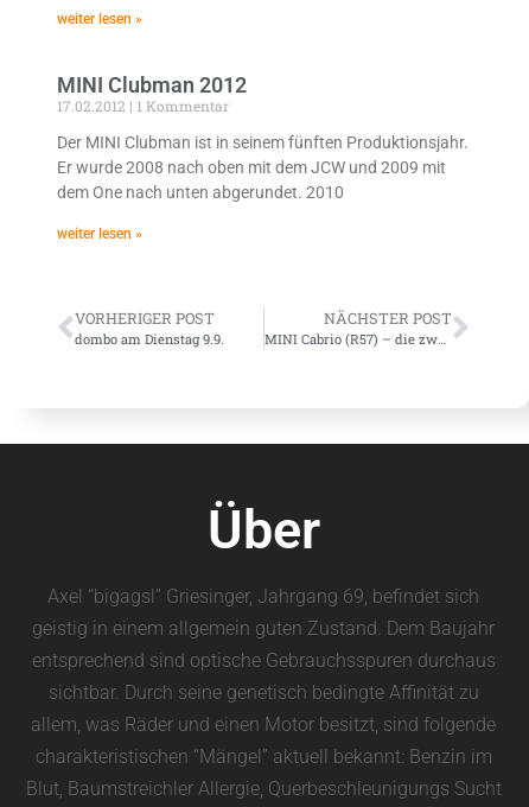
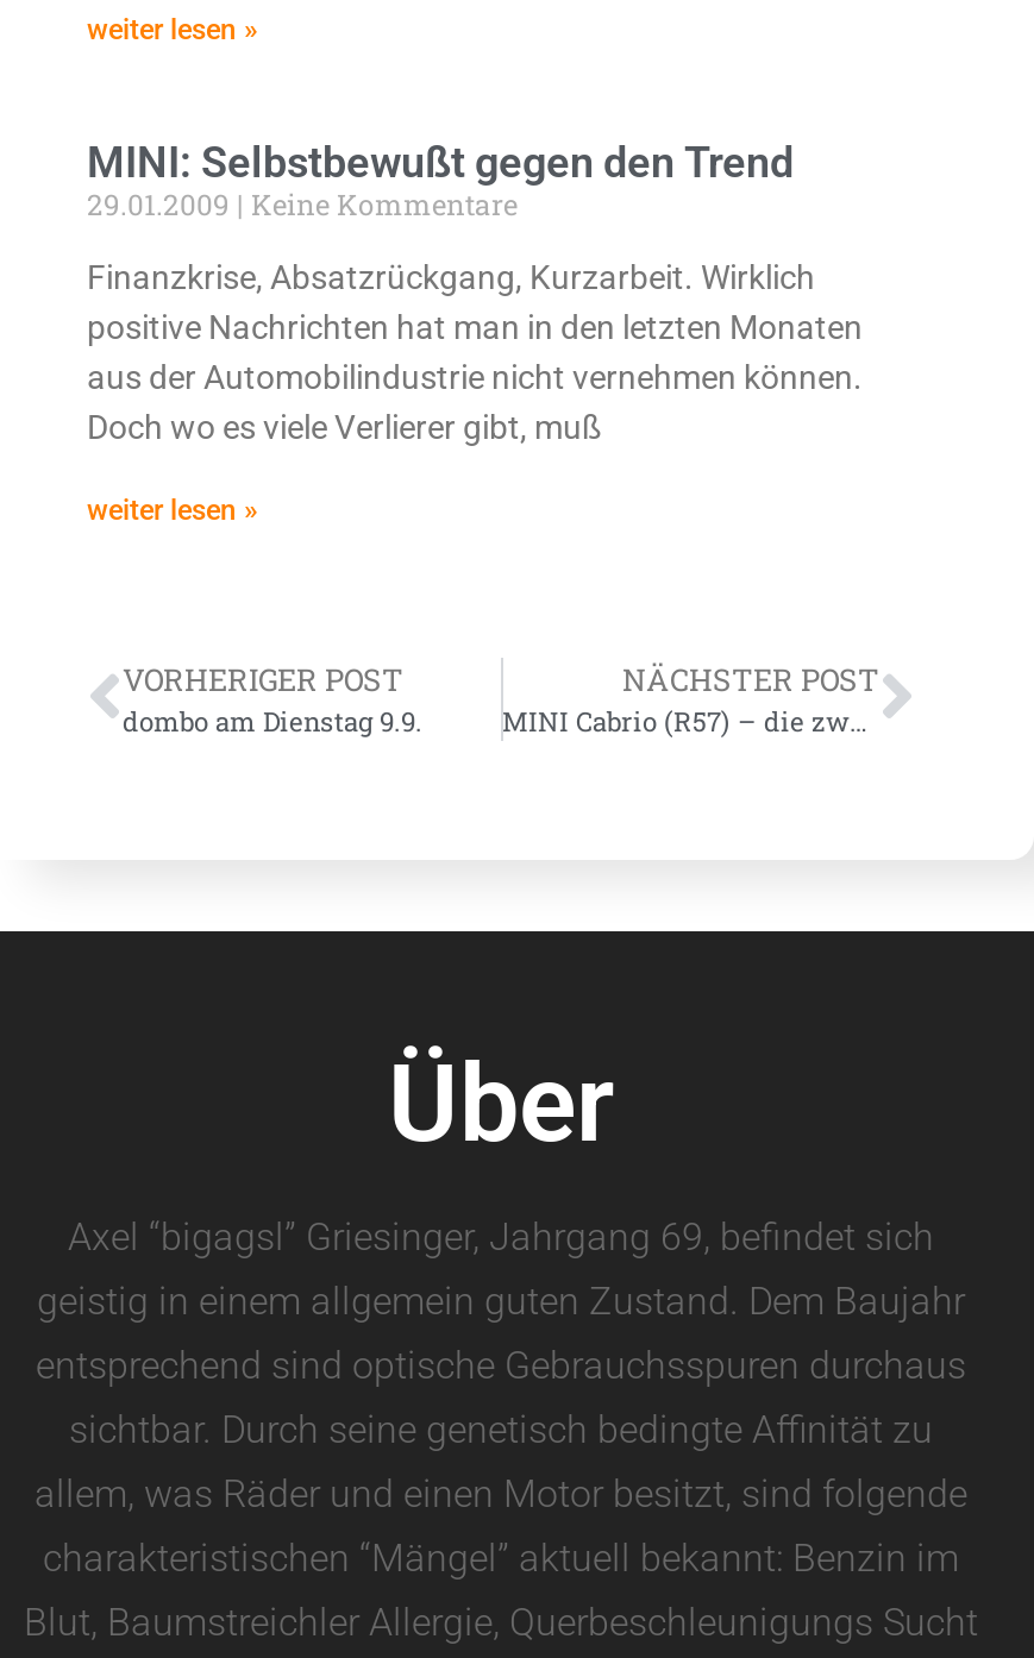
[57,73,247,116] MINI Clubman 2012 | 17.02.2012 1 Kommentar -> [87,138,794,223] MINI: Selbstbewußt gegen den Trend | 29.01.2009 Keine Kommentare
[57,133,469,202] Der MINI Clubman ist in seinem fünften Produktionsjahr. | Er wurde 2008 nach oben mit dem JCW und 2009 mit | dem One nach unten abgerundet. 2010 -> [87,259,863,447] Finanzkrise, Absatzrückgang, Kurzarbeit. Wirklich | positive Nachrichten hat man in den letzten Monaten | aus der Automobilindustrie nicht vernehmen können. | Doch wo es viele Verlierer gibt, muß

